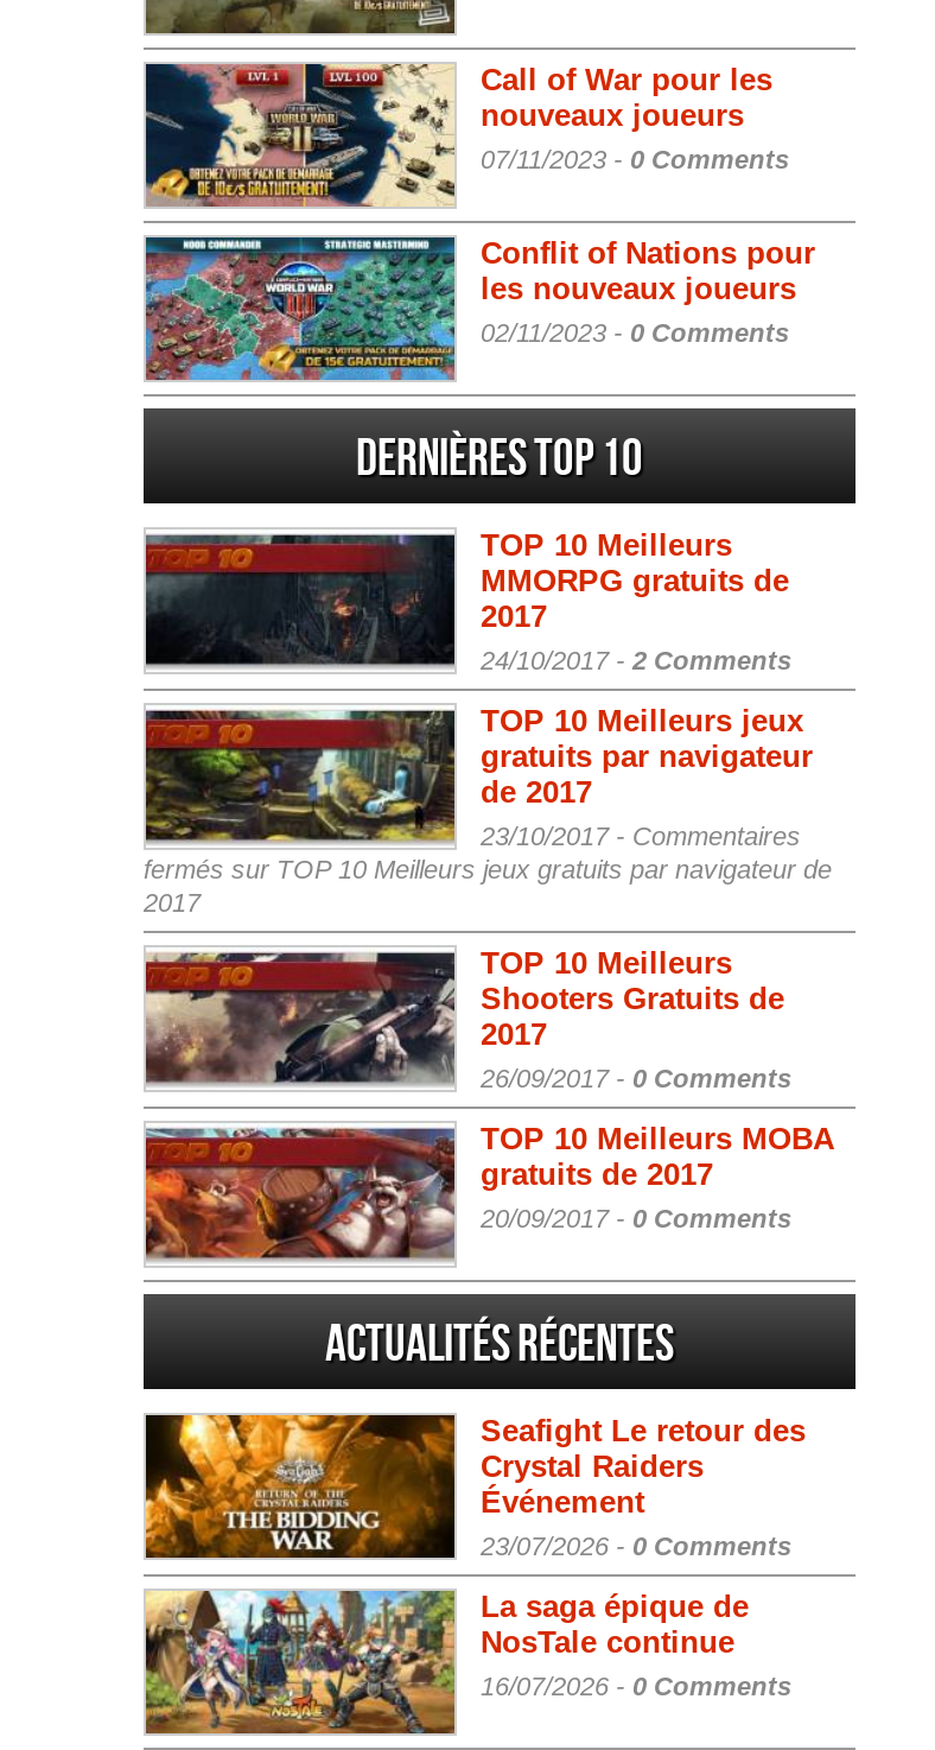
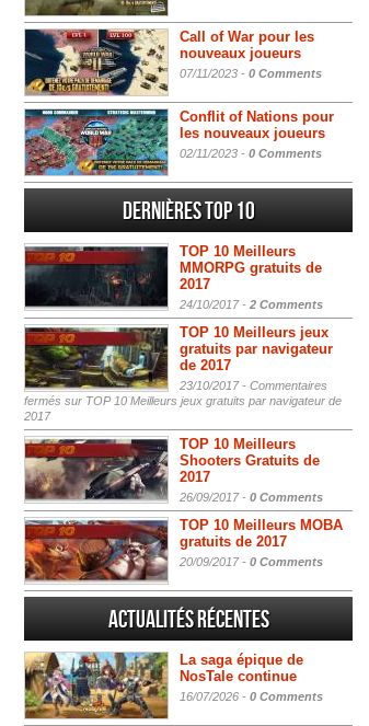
[144,1413,806,1561] [image] | Seafight Le retour des | Crystal Raiders | Événement | 23/07/2026 - 0 Comments -> none

